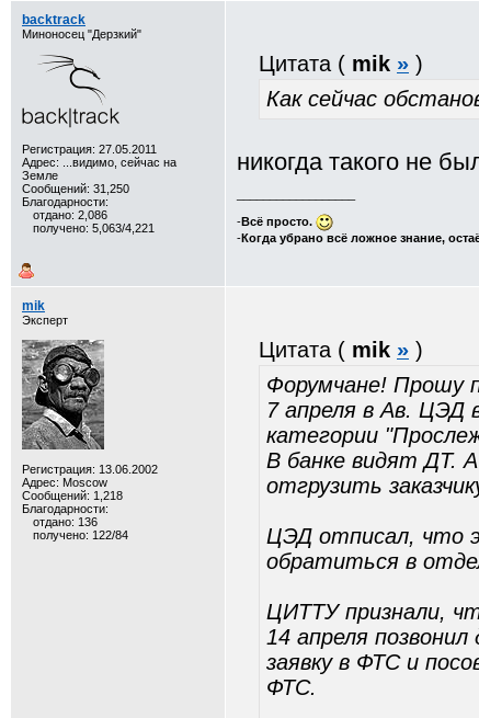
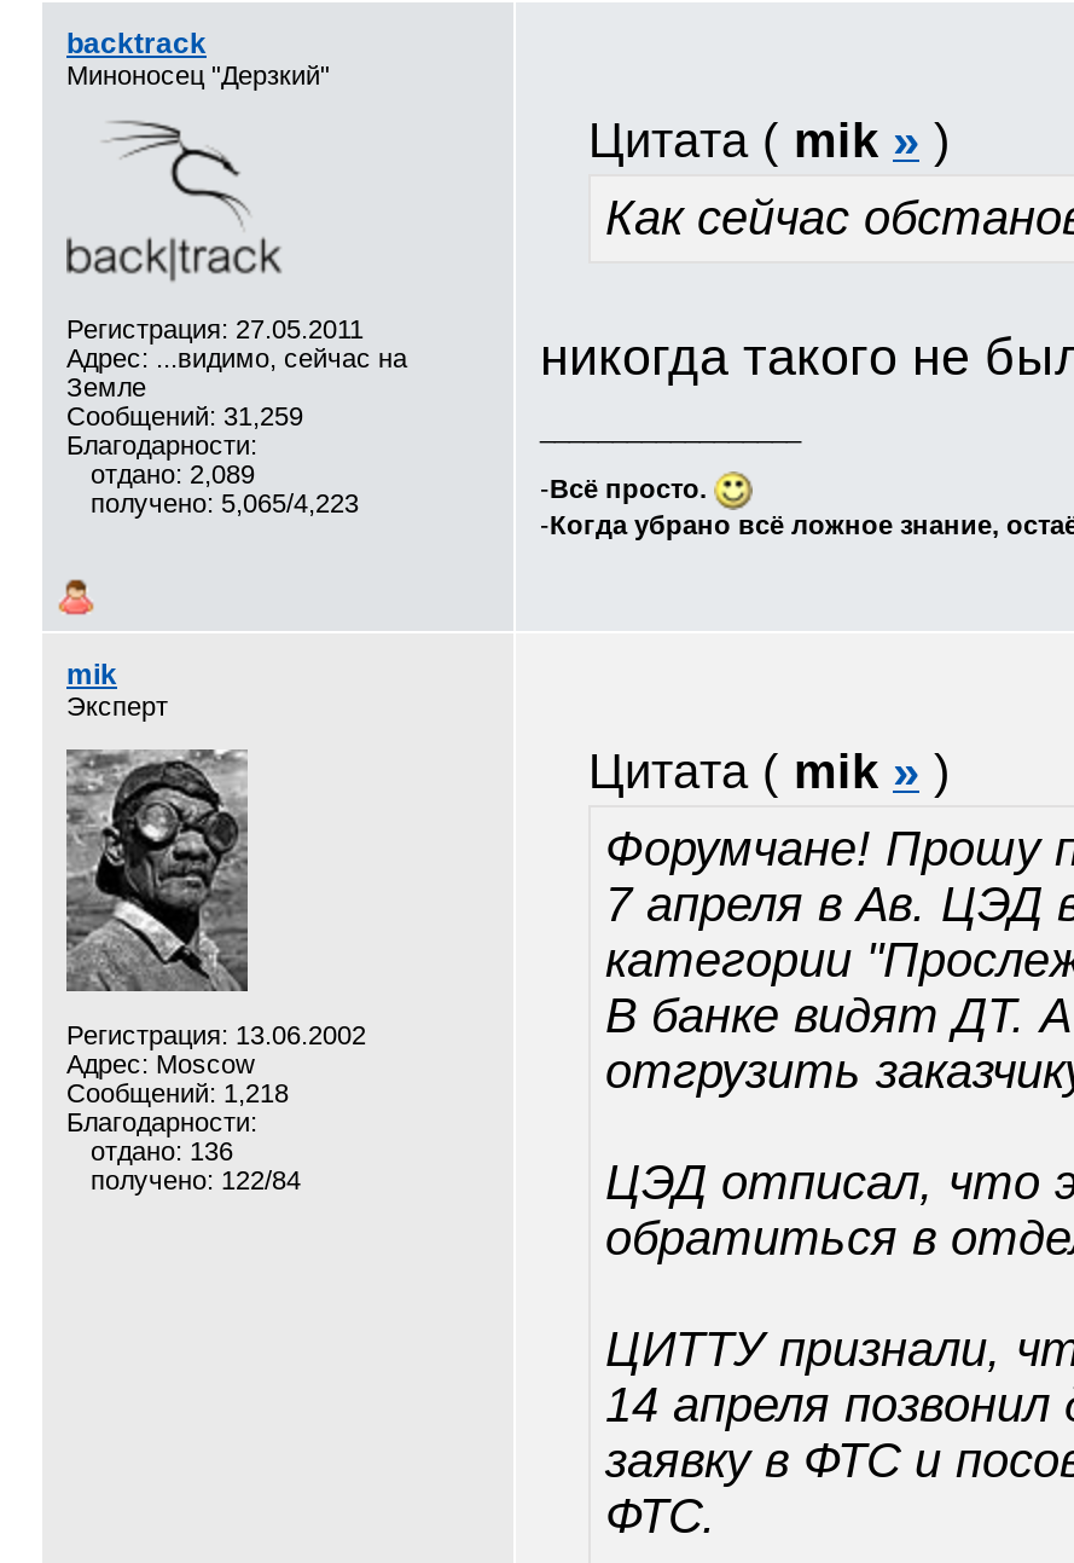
[22,182,129,195] Сообщений: 31,250 -> [66,401,303,430] Сообщений: 31,259
[33,208,107,221] отдано: 2,086 -> [91,459,255,488] отдано: 2,089
[33,221,155,235] получено: 5,063/4,221 -> [91,488,359,517] получено: 5,065/4,223

